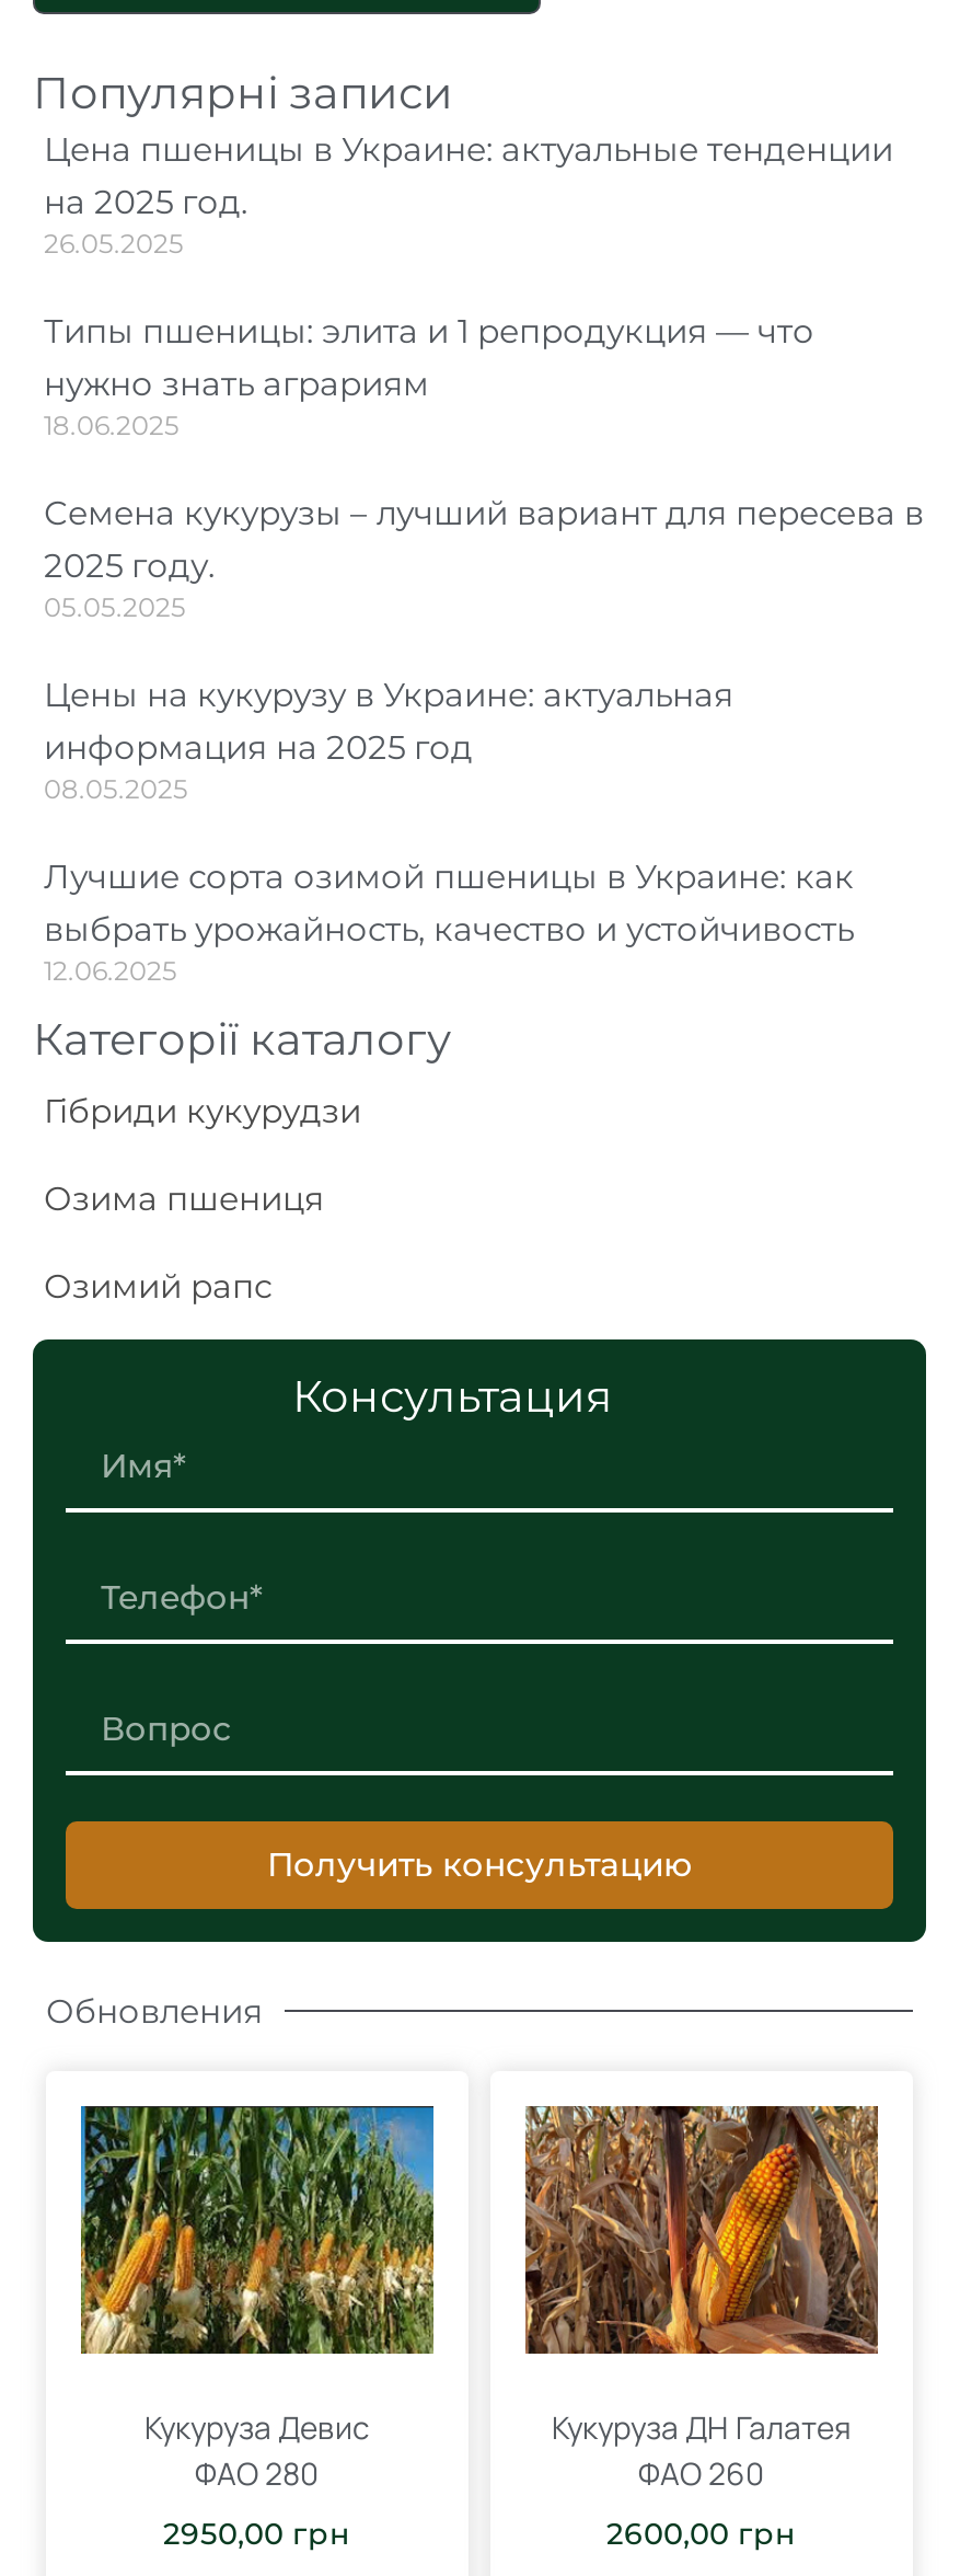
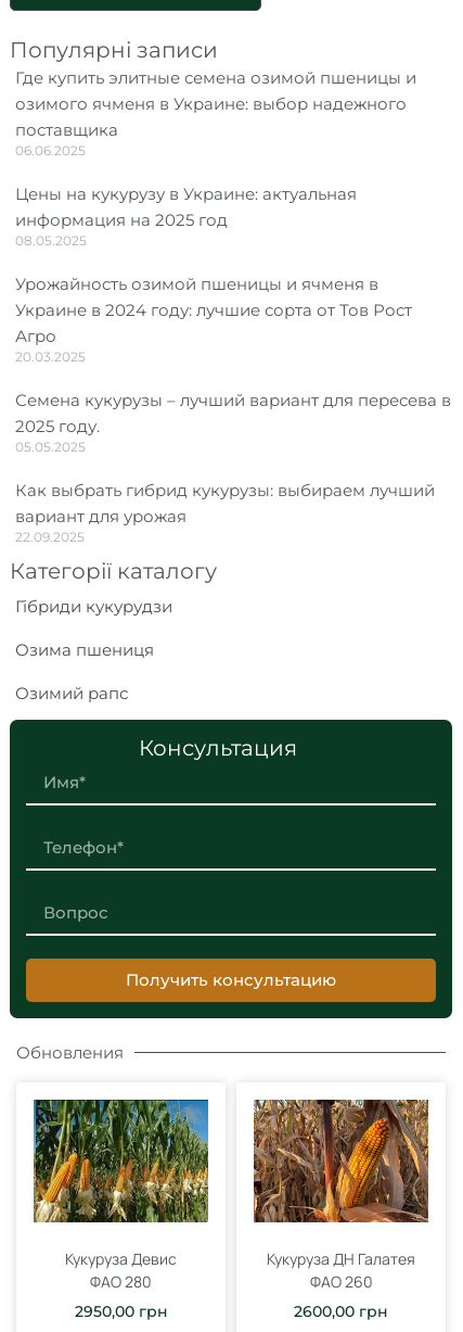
[44,127,893,440] Цена пшеницы в Украине: актуальные тенденции | на 2025 год. | 26.05.2025 | Типы пшеницы: элита и 1 репродукция — что | нужно знать аграриям | 18.06.2025 -> [15,67,416,158] Где купить элитные семена озимой пшеницы и | озимого ячменя в Украине: выбор надежного | поставщика | 06.06.2025
moved [44,491,924,622] -> [15,389,451,454]: Семена кукурузы – лучший вариант для пересева в | 2025 году. | 05.05.2025
moved [44,672,733,804] -> [15,183,357,248]: Цены на кукурузу в Украине: актуальная | информация на 2025 год | 08.05.2025
[44,854,854,986] Лучшие сорта озимой пшеницы в Украине: как | выбрать урожайность, качество и устойчивость | 12.06.2025 -> [15,273,435,544] Урожайность озимой пшеницы и ячменя в | Украине в 2024 году: лучшие сорта от Тов Рост | Агро | 20.03.2025 | Как выбрать гибрид кукурузы: выбираем лучший | вариант для урожая | 22.09.2025

